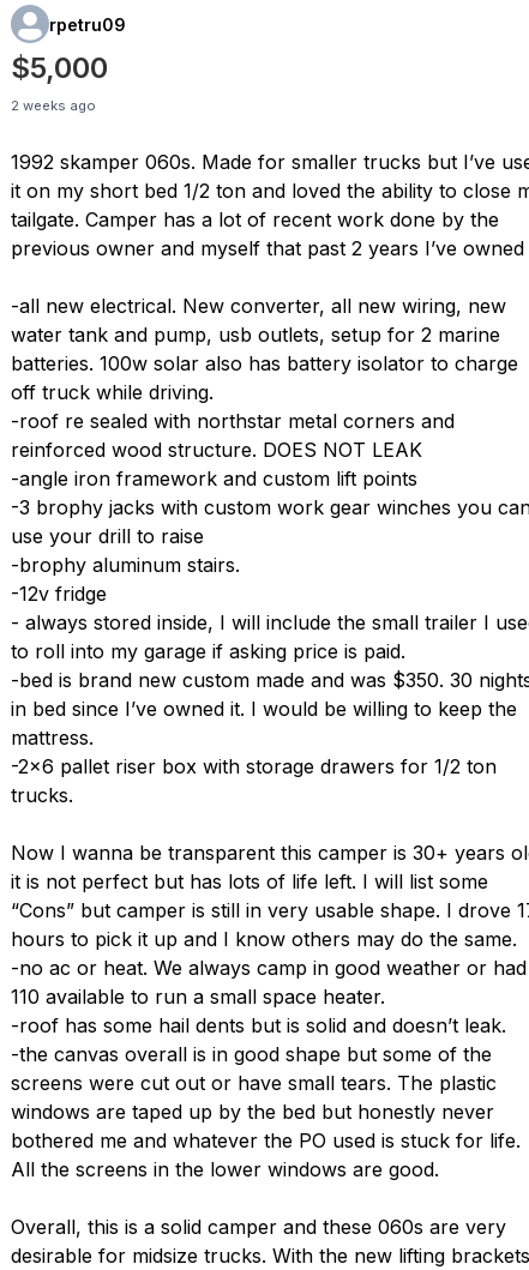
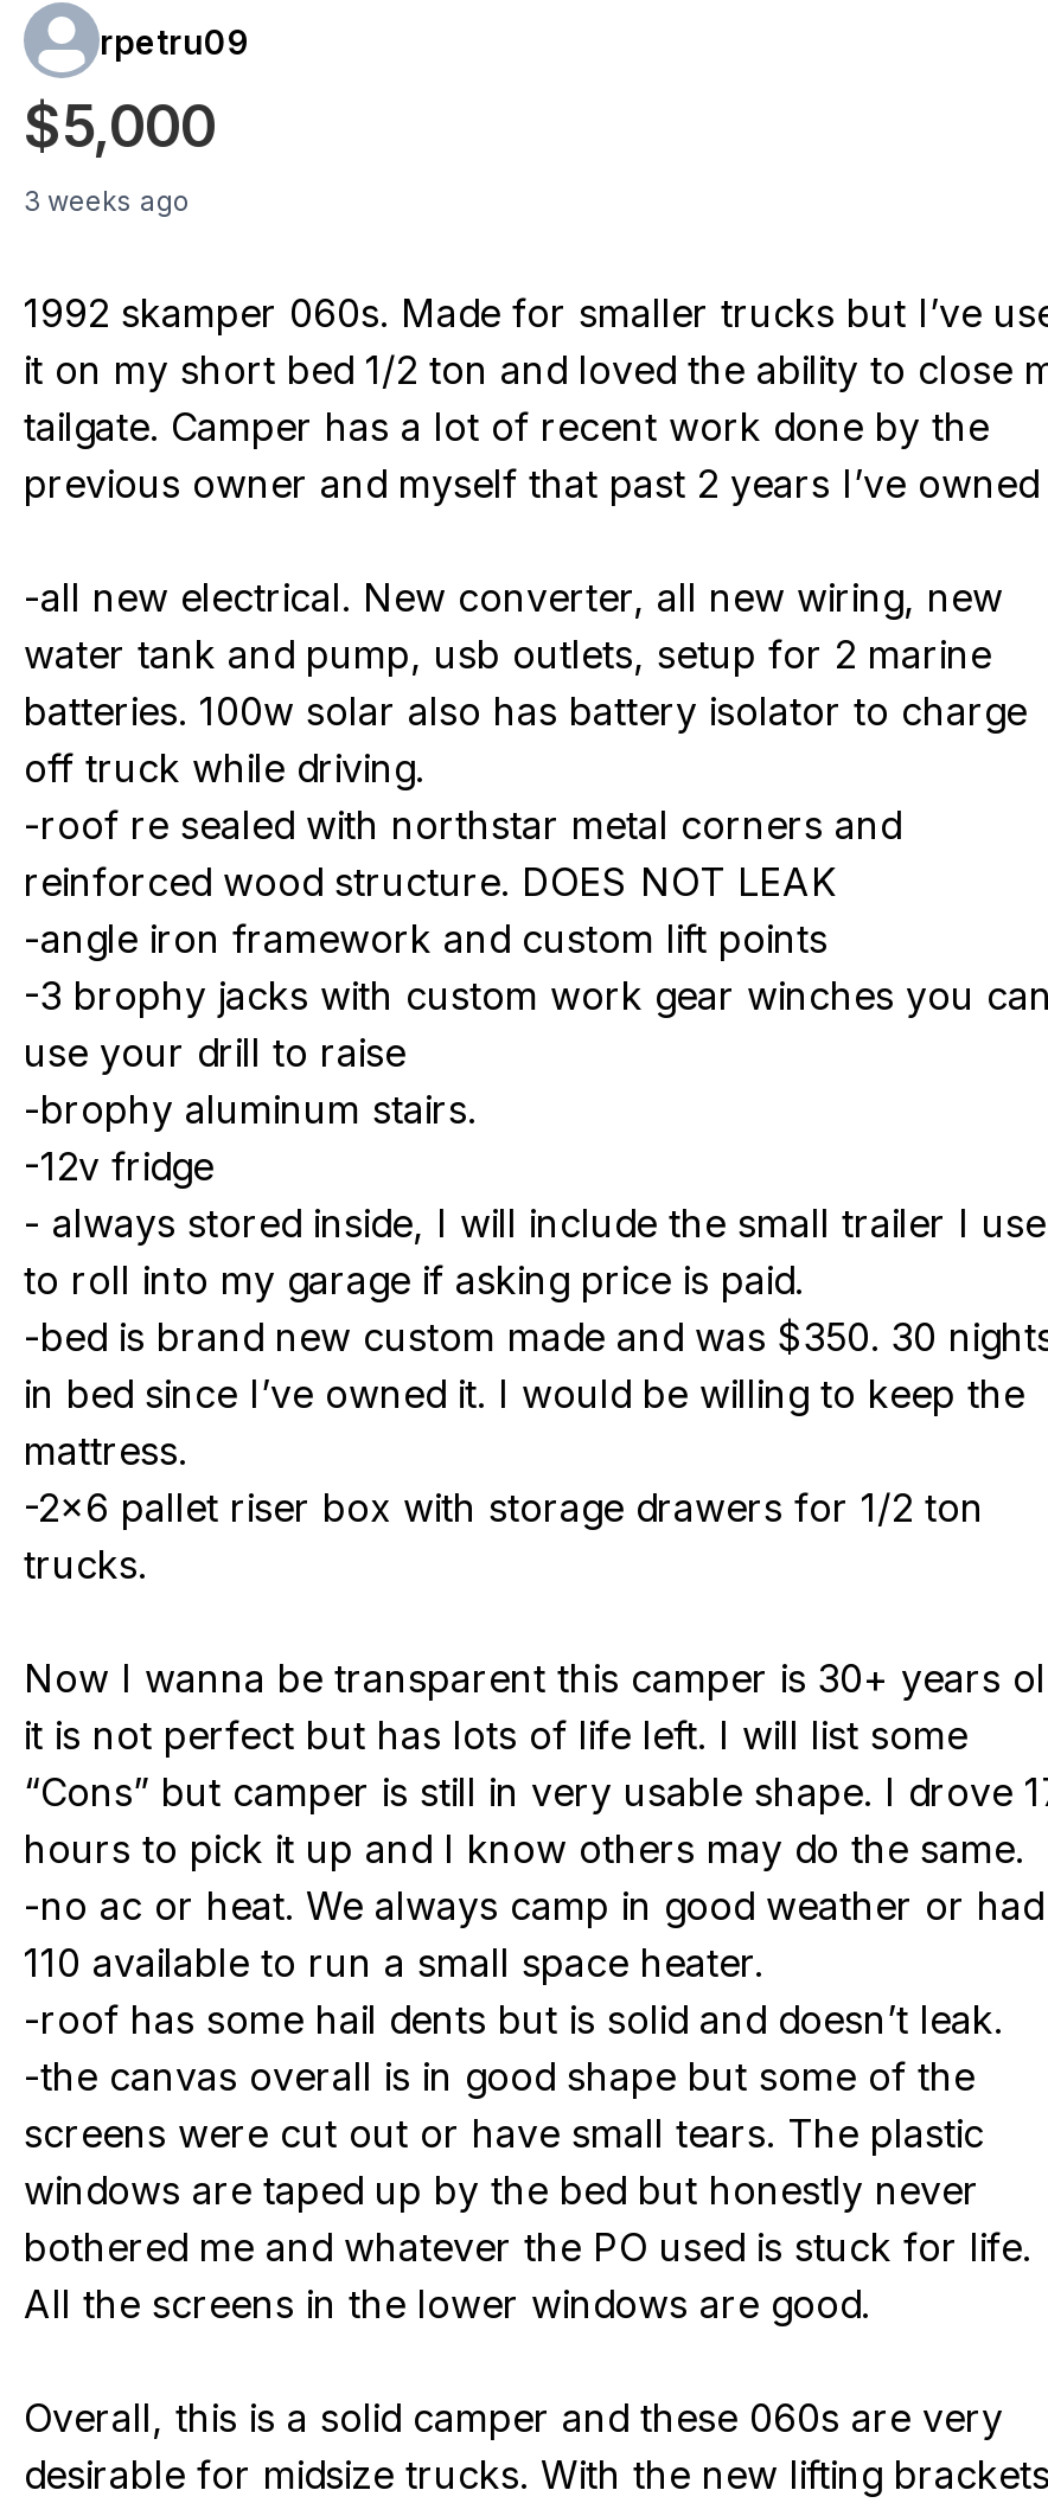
[11,97,96,114] 2 weeks ago -> [24,184,192,218] 3 weeks ago

